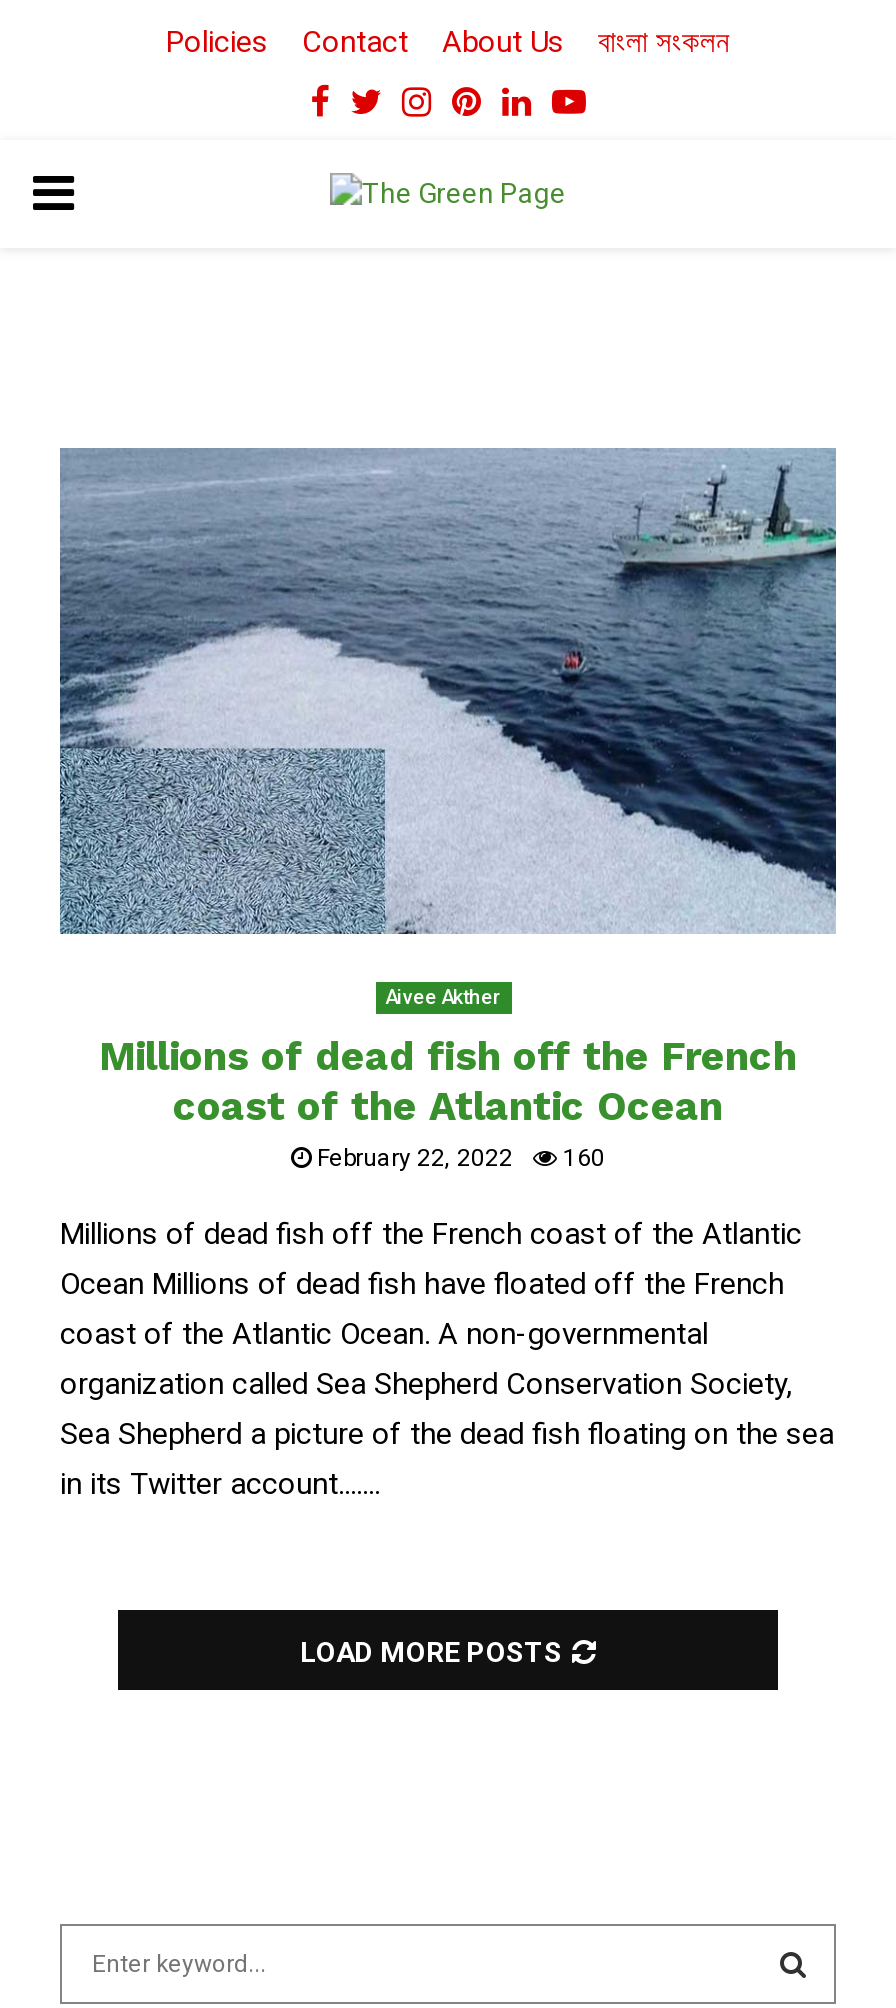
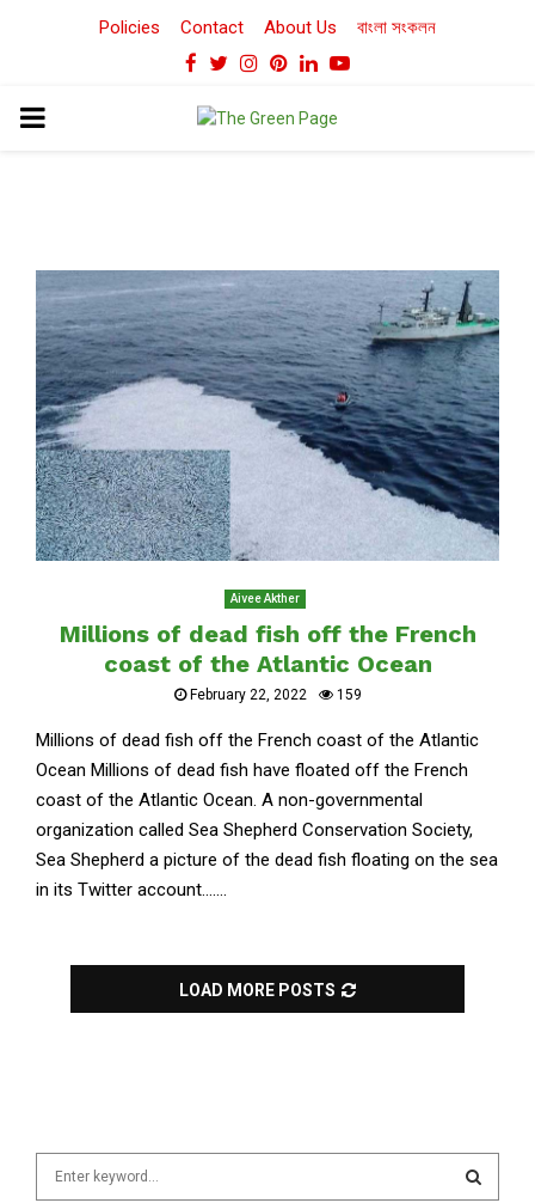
[317,1143,605,1171] February 22, 2022 160 -> [189,686,361,703] February 22, 2022 159

